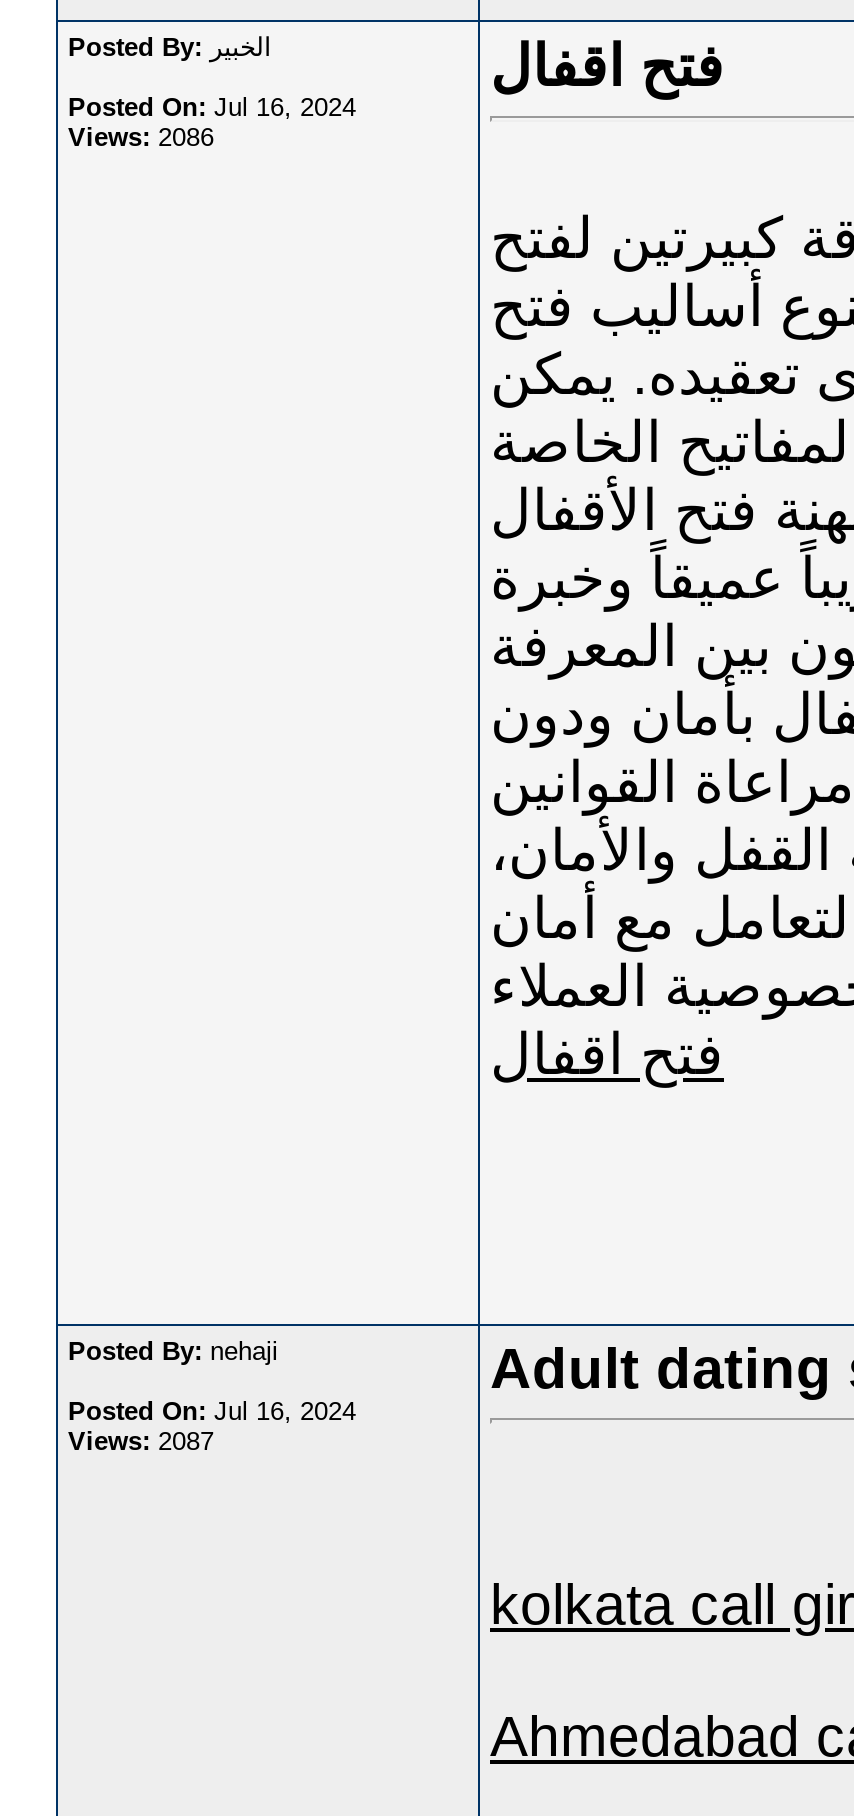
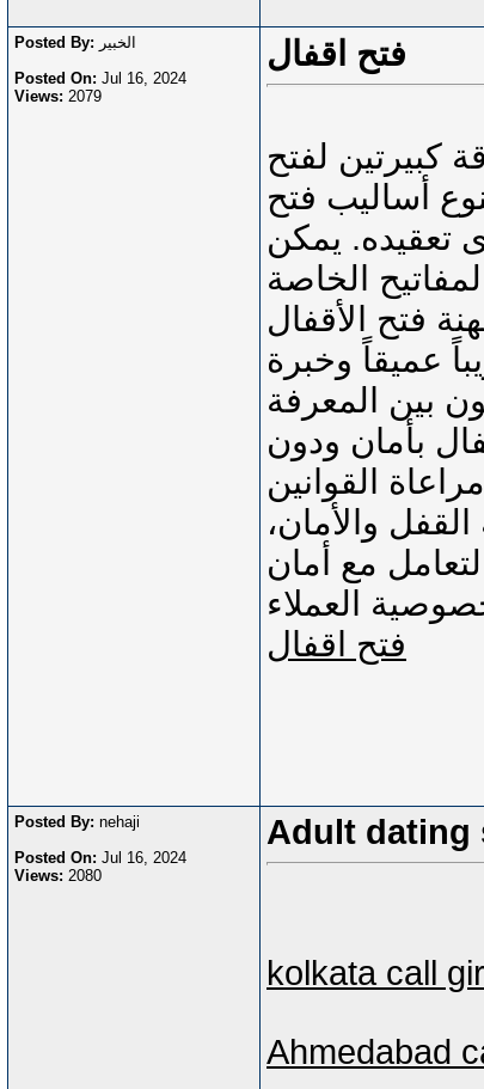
[68,122,214,152] Views: 2086 -> [14,87,102,105] Views: 2079
[68,1426,214,1456] Views: 2087 -> [14,867,102,885] Views: 2080

